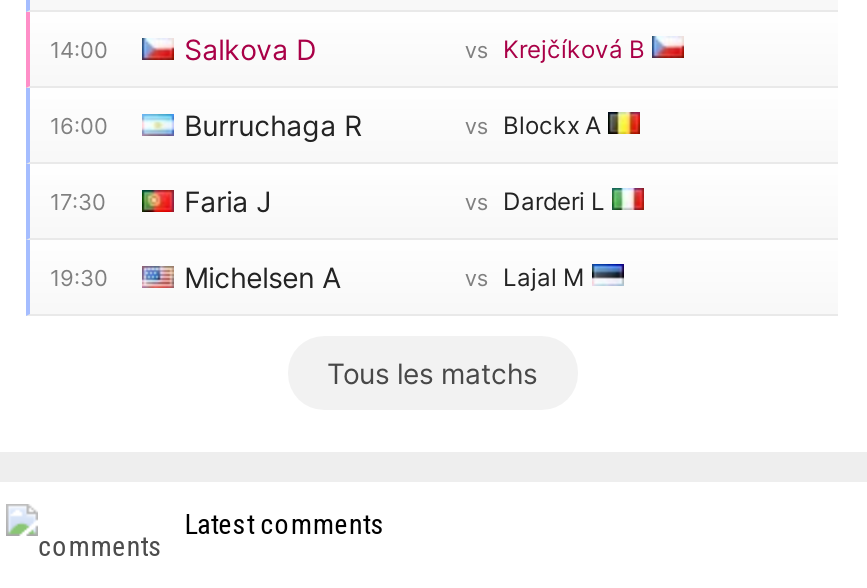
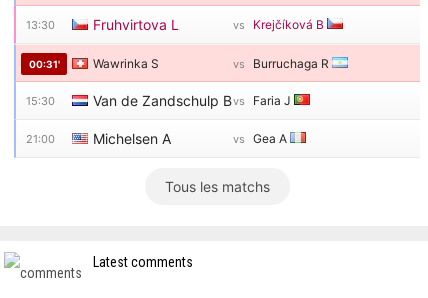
[50,32,316,66] 14:00 | Salkova D -> [26,16,179,33] 13:30 | Fruhvirtova L
[50,108,607,142] 16:00 | Burruchaga R | vs Blockx A -> [28,56,331,71] 00:31' | Wawrinka S | vs Burruchaga R
[50,184,611,218] 17:30 | Faria J | vs Darderi L -> [26,92,293,109] 15:30 | Van de Zandschulp B vs Faria J
[50,264,108,292] 19:30 -> [26,132,55,146] 21:00
[465,262,591,292] vs Lajal M -> [233,131,289,146] vs Gea A

